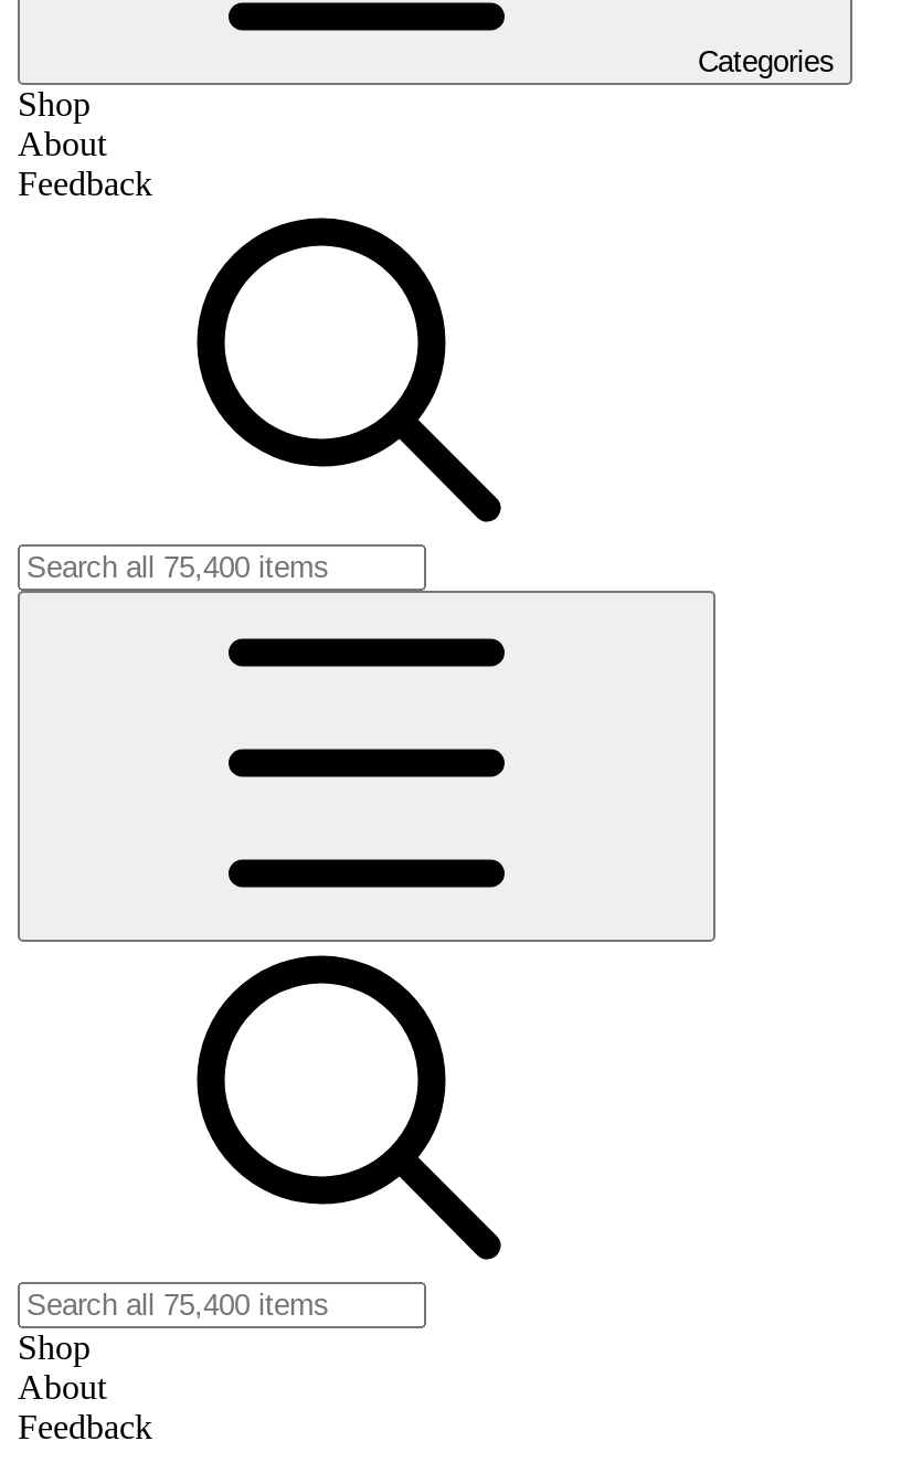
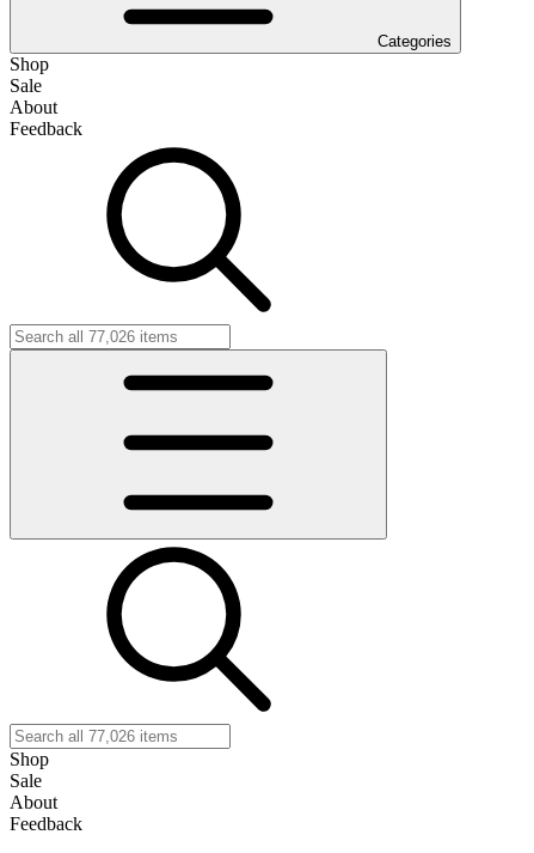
none -> [10,75,42,96] Sale
none -> [10,771,42,791] Sale

